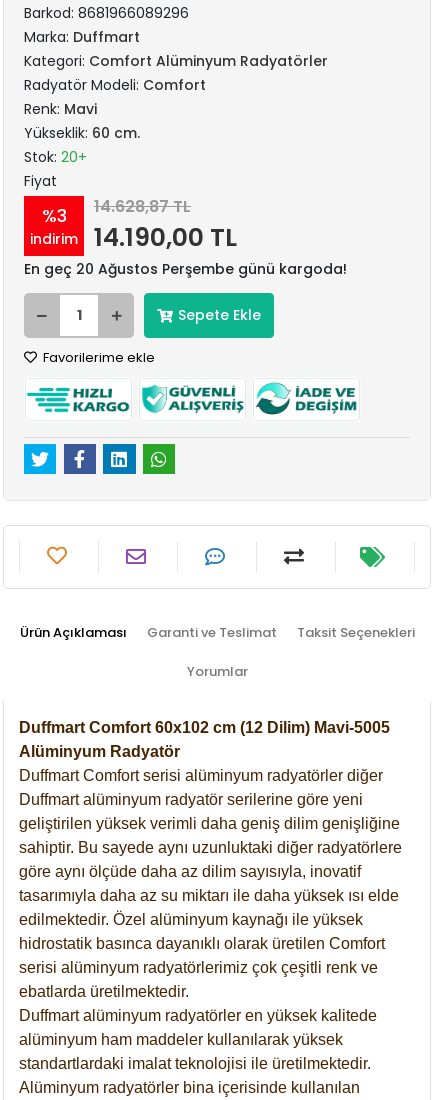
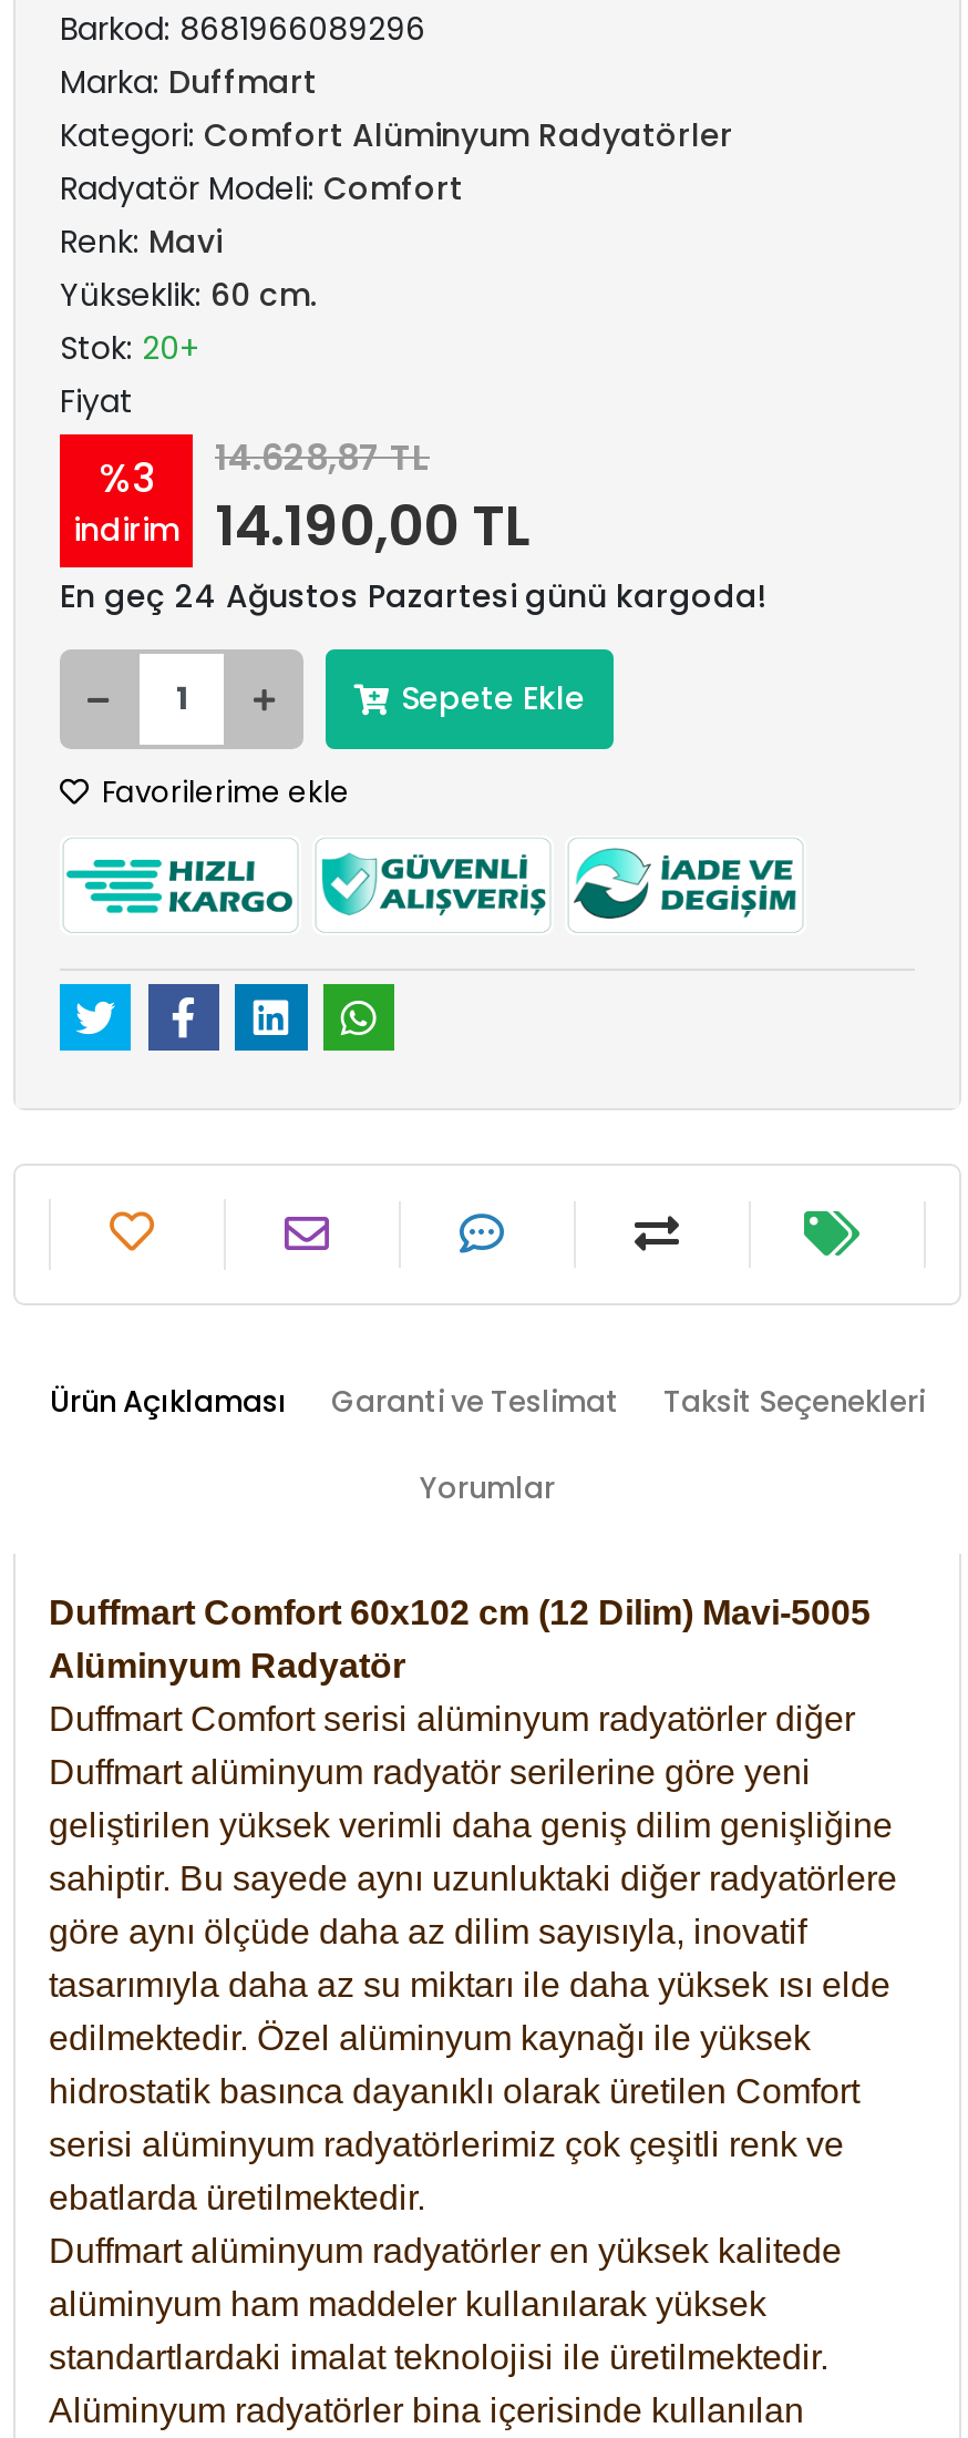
[24,259,347,279] En geç 20 Ağustos Perşembe günü kargoda! -> [60,574,766,618] En geç 24 Ağustos Pazartesi günü kargoda!

